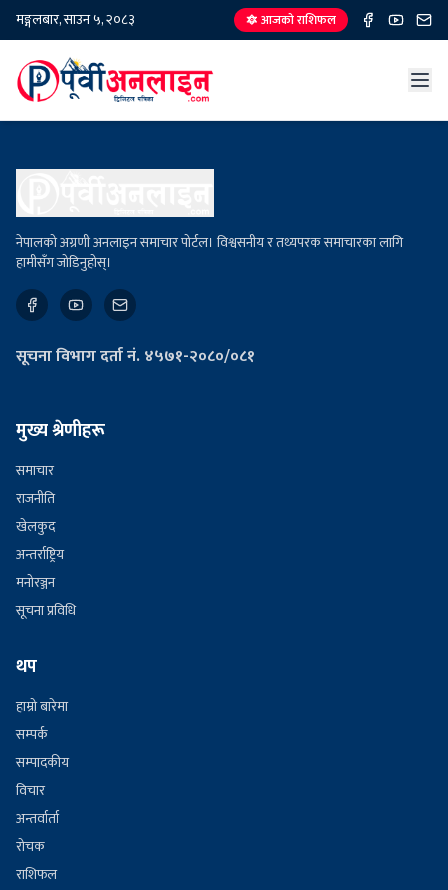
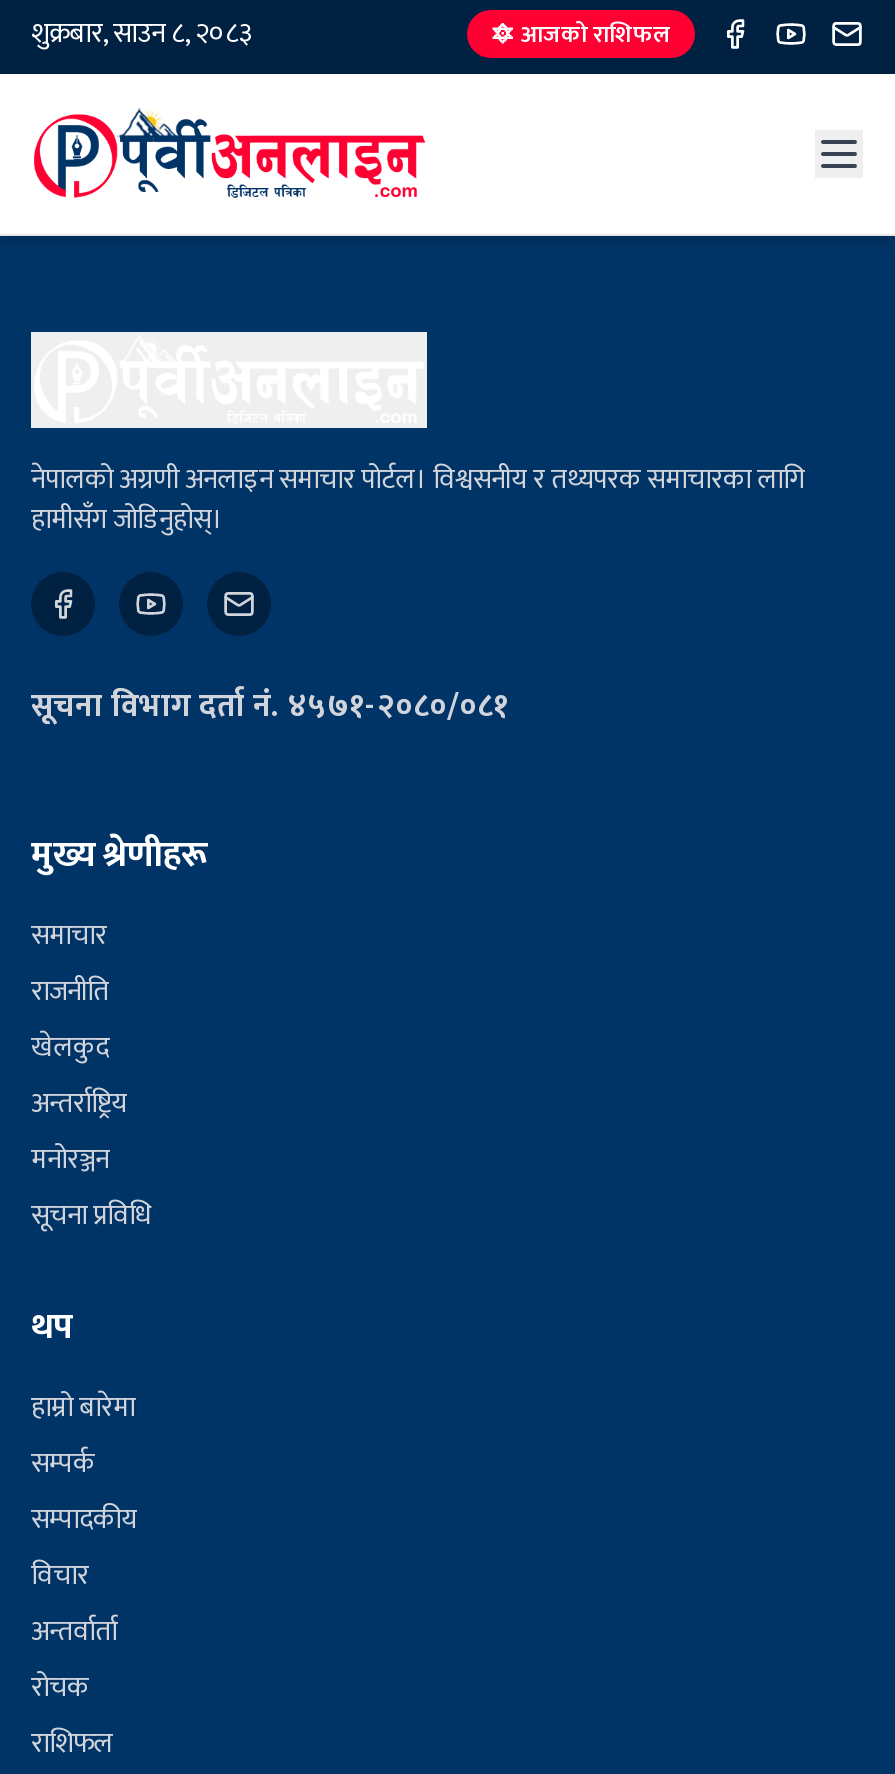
[16,8,135,31] मङ्गलबार, साउन ५, २०८३ -> [31,10,253,56] शुक्रबार, साउन ८, २०८३

